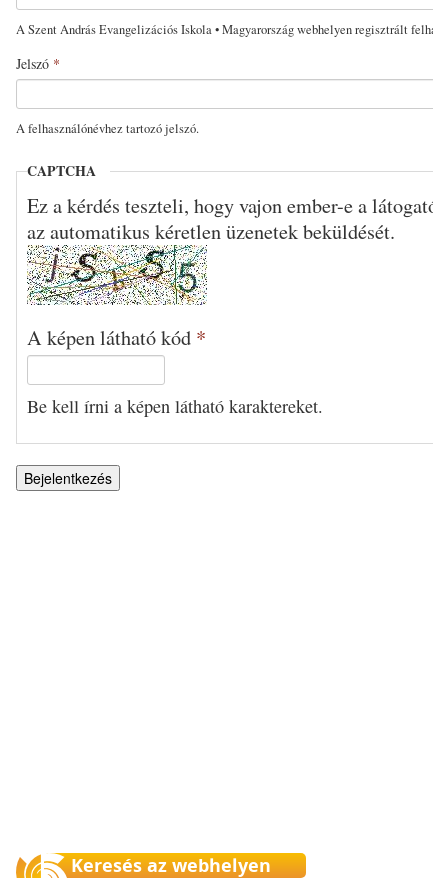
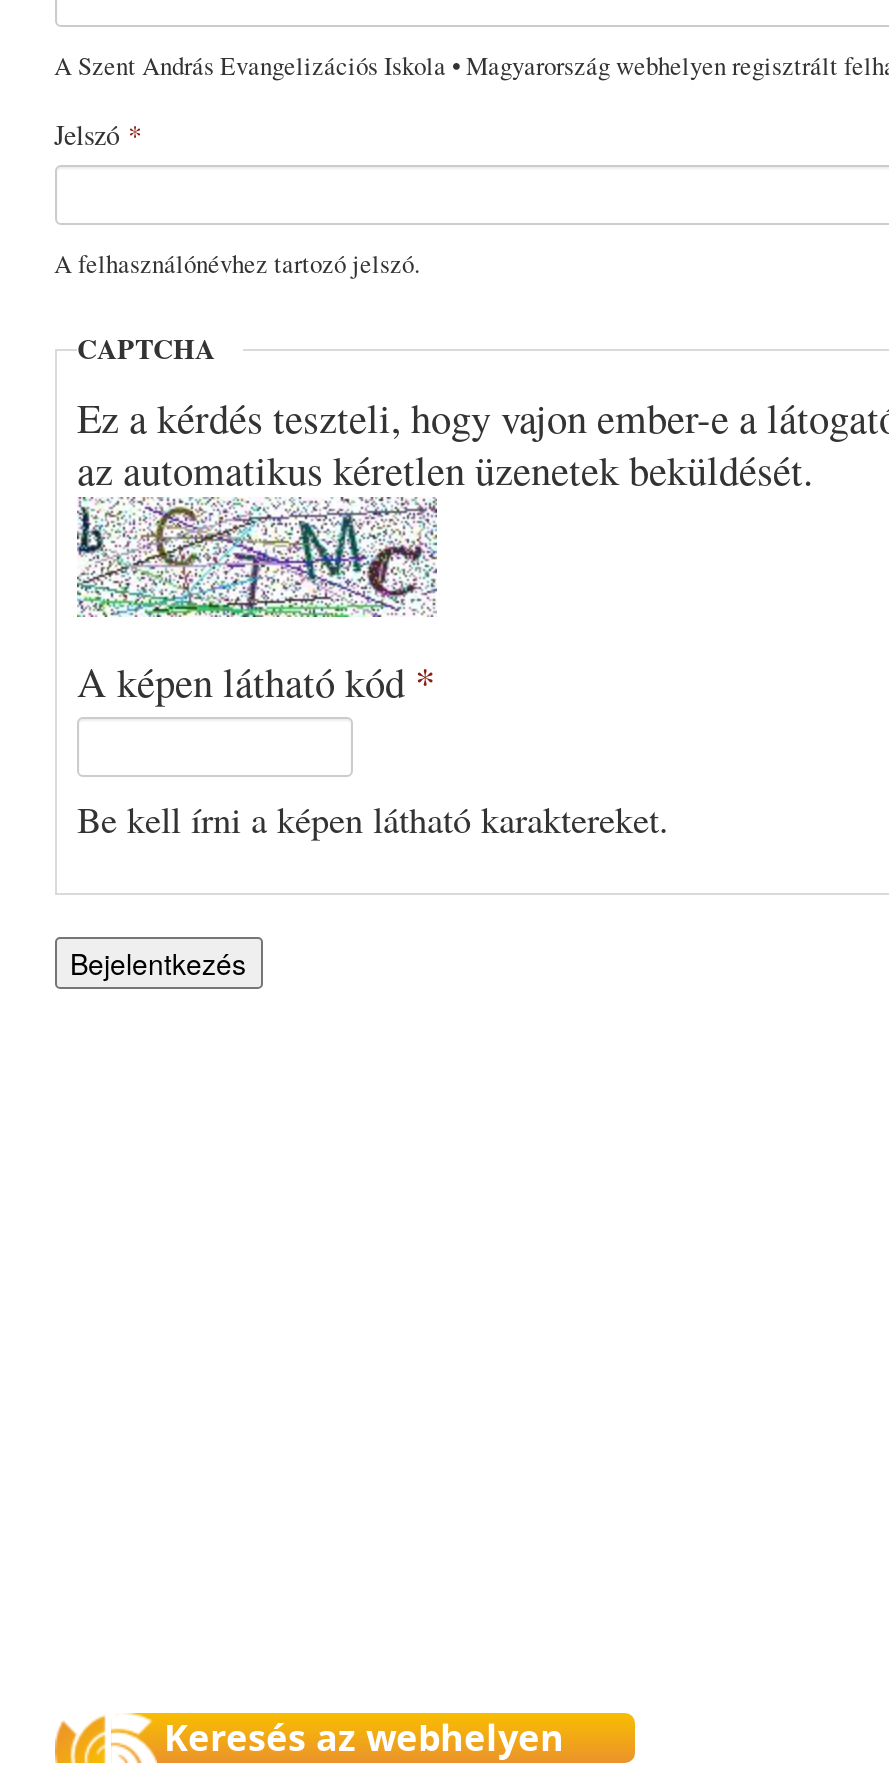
[26,247,207,306] [image] -> [75,501,437,619] [image]

